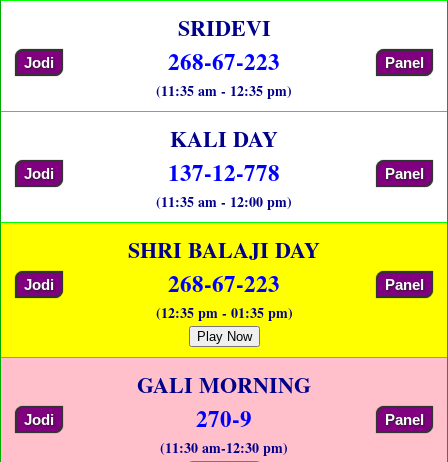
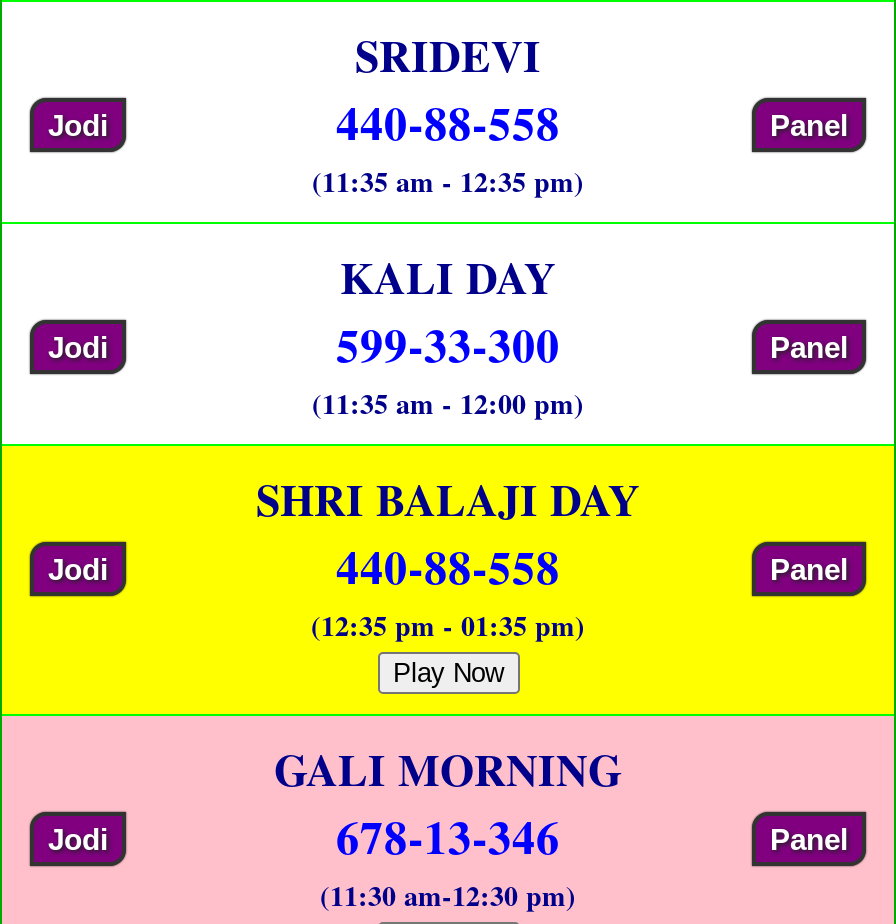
[168,44,280,78] 268-67-223 -> [336,88,560,156] 440-88-558
[168,155,280,189] 137-12-778 -> [336,310,560,378] 599-33-300
[168,266,280,300] 268-67-223 -> [336,532,560,600] 440-88-558
[196,401,252,435] 270-9 -> [336,802,560,870] 678-13-346

